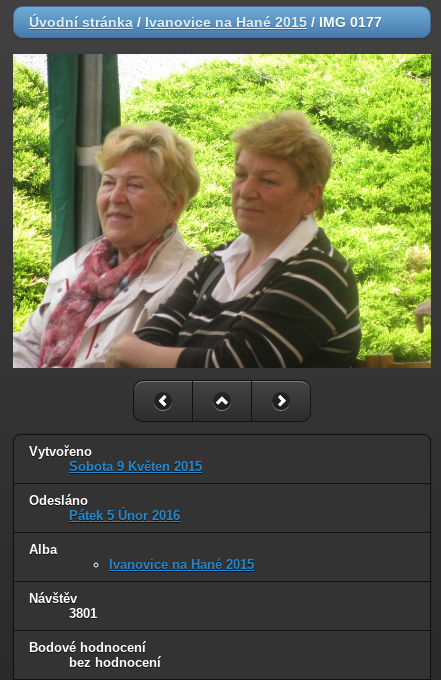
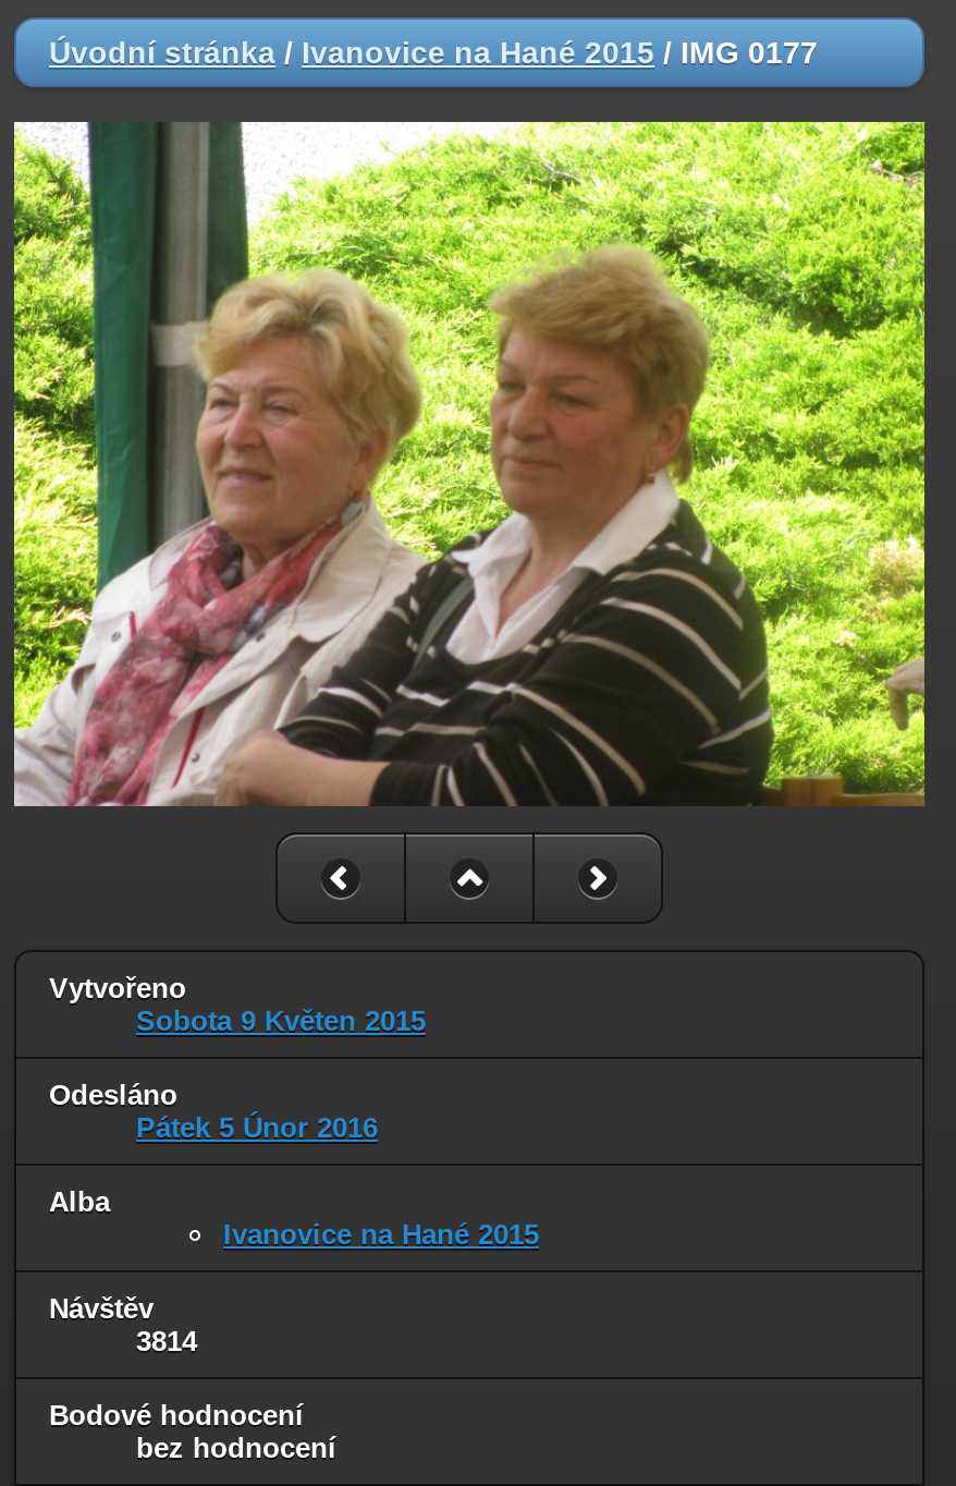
[69,606,97,621] 3801 -> [136,1325,197,1358] 3814

